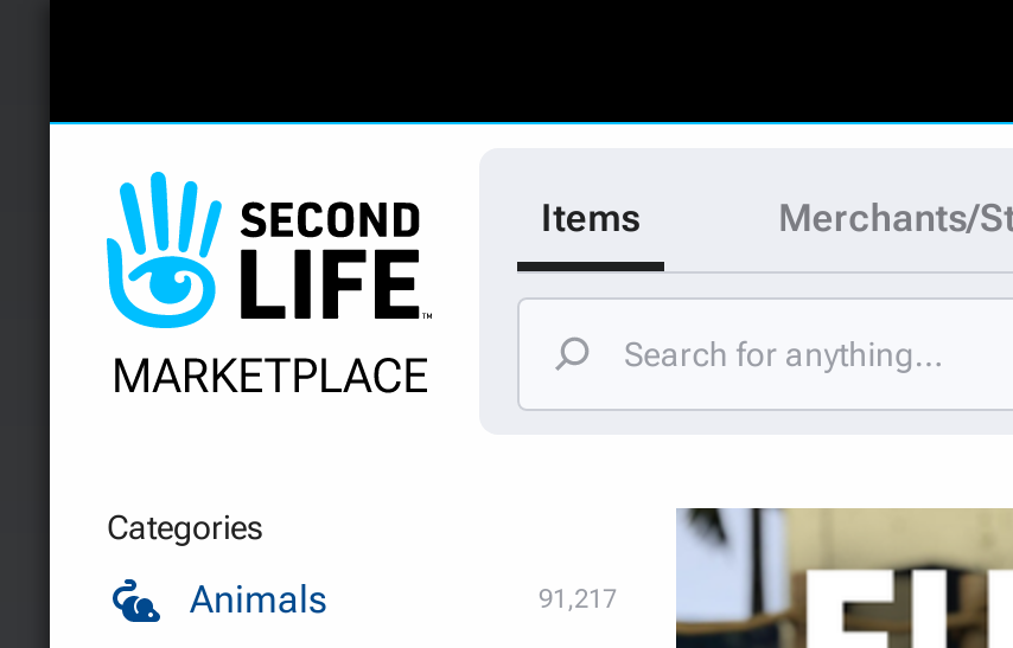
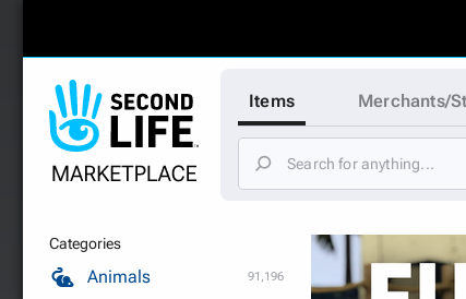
[539,584,617,615] 91,217 -> [248,270,284,284] 91,196

